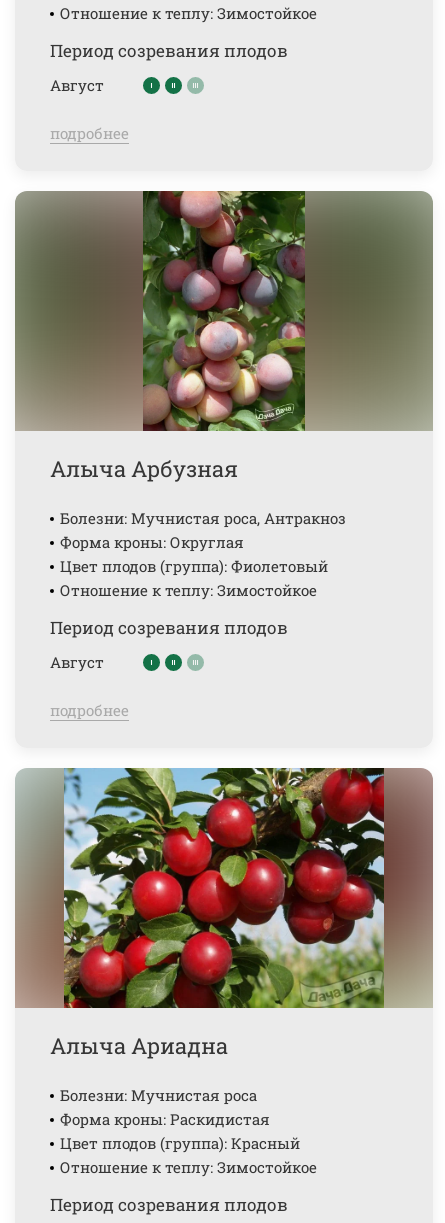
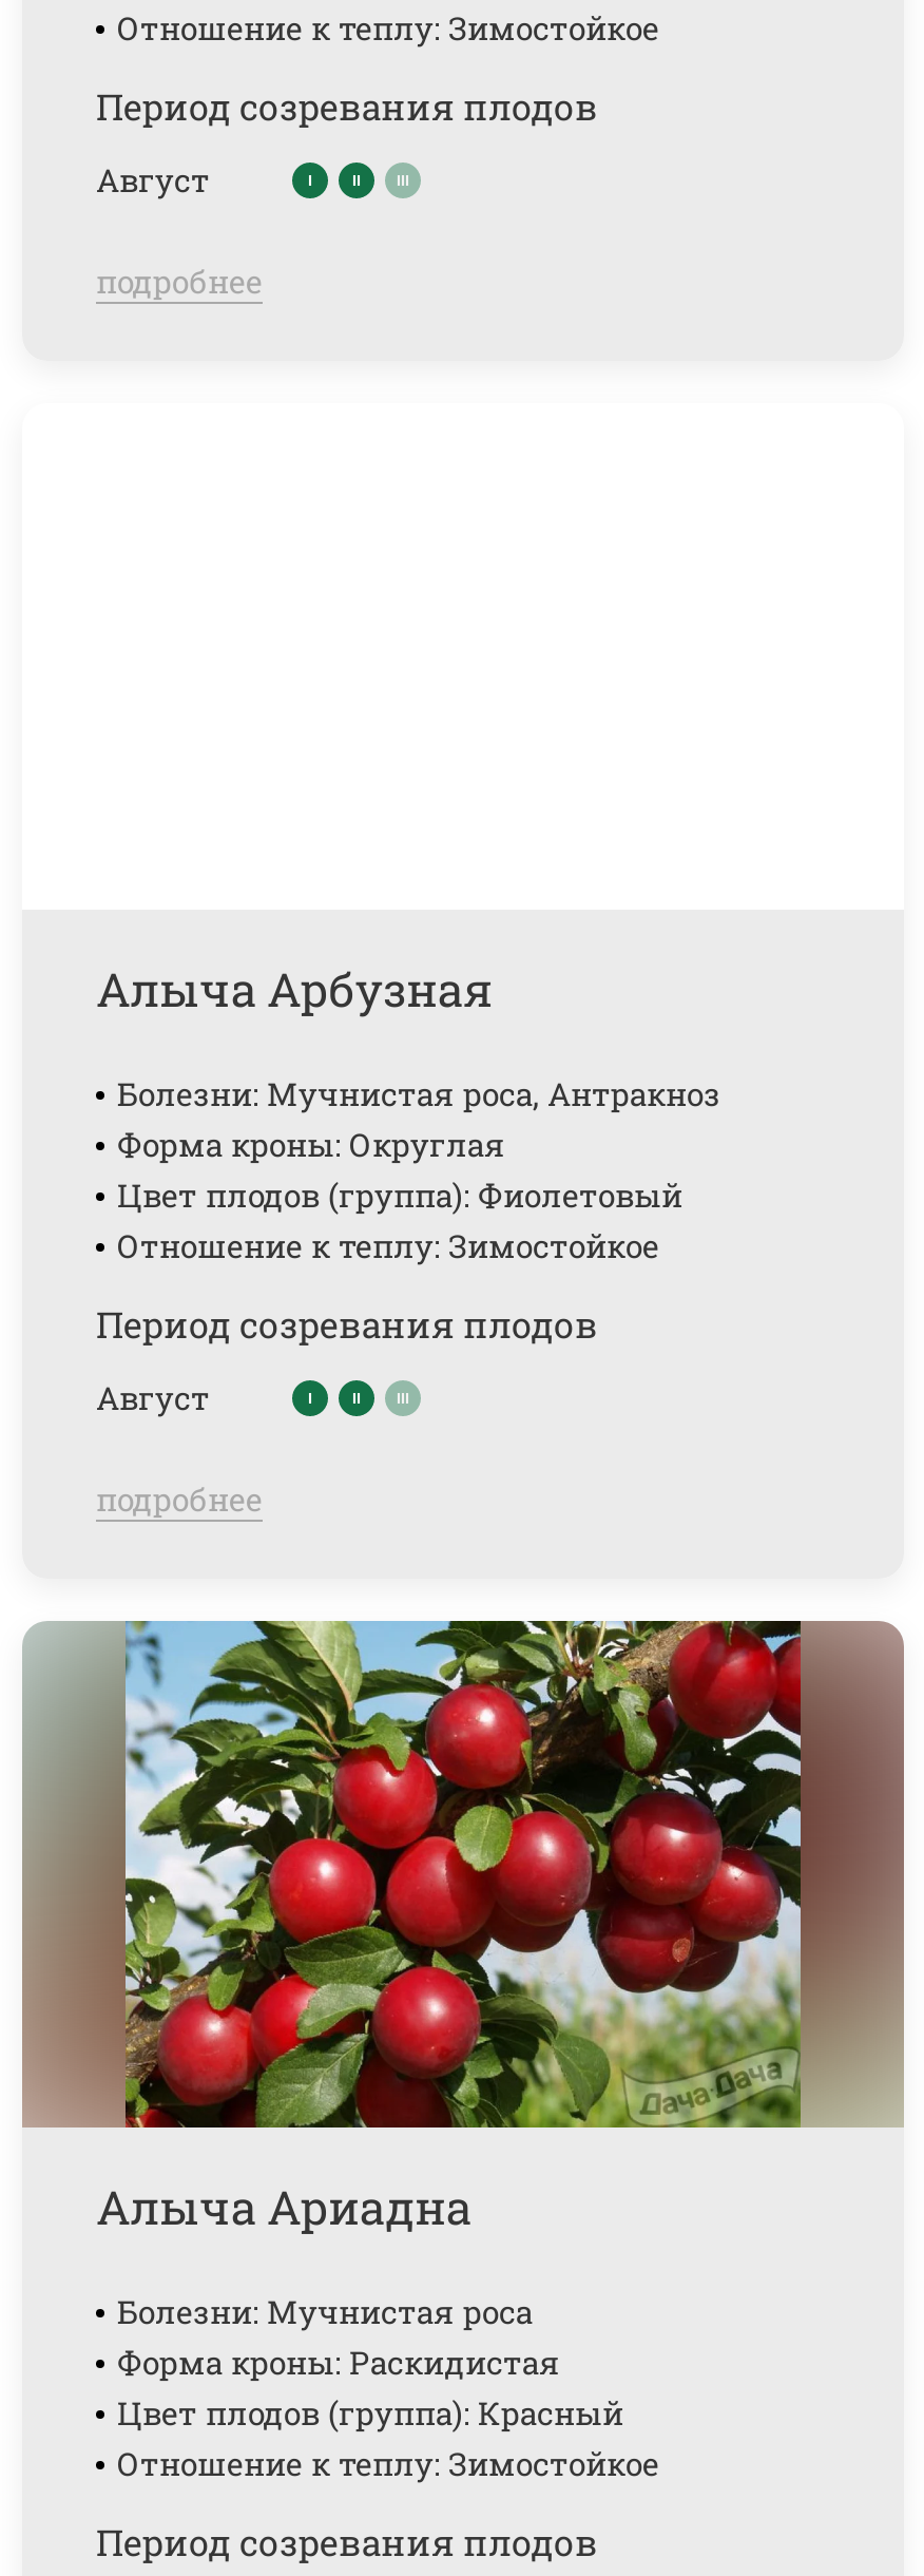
[14,190,434,432] [image] -> none

